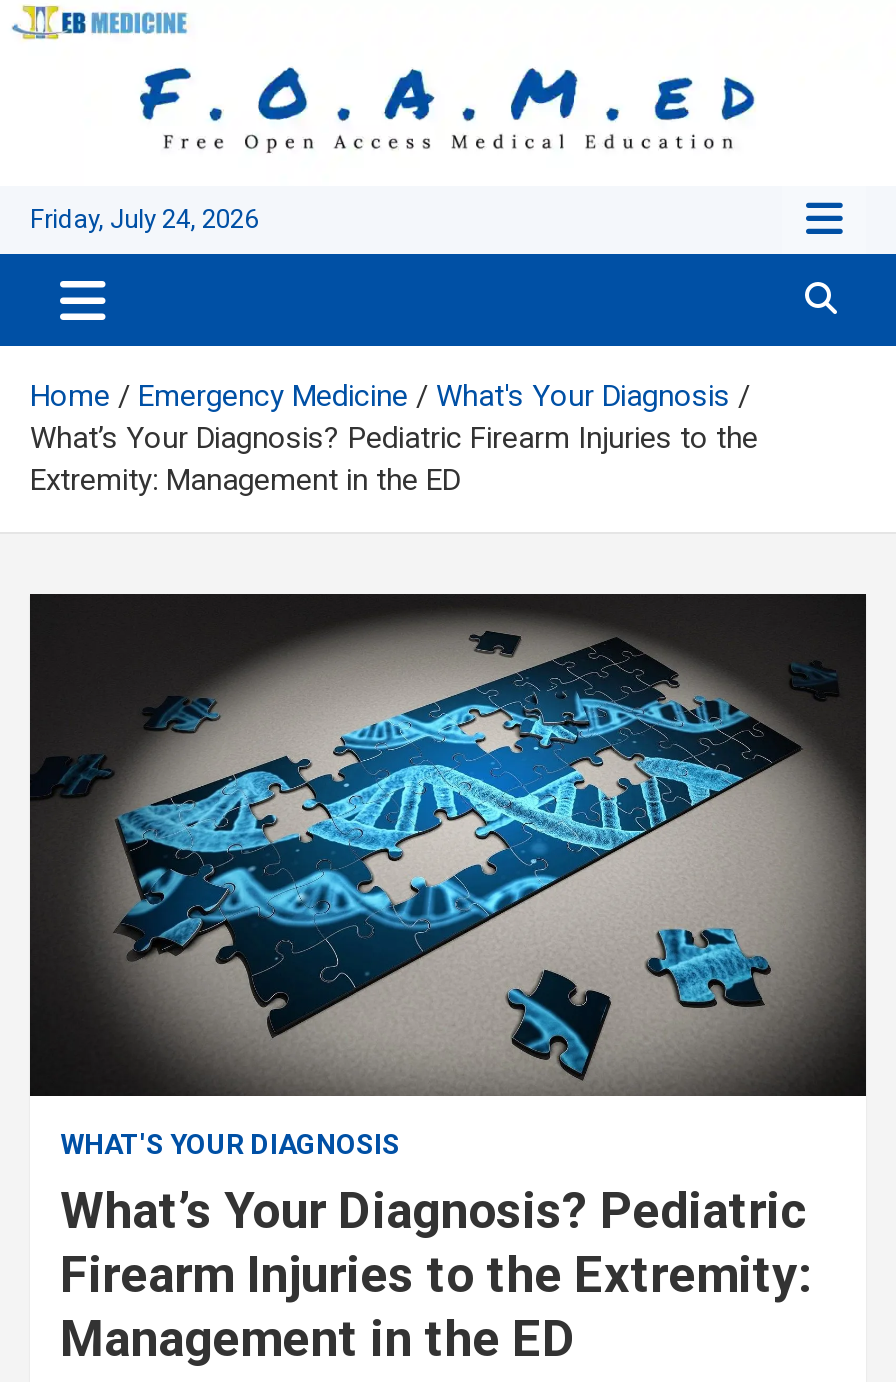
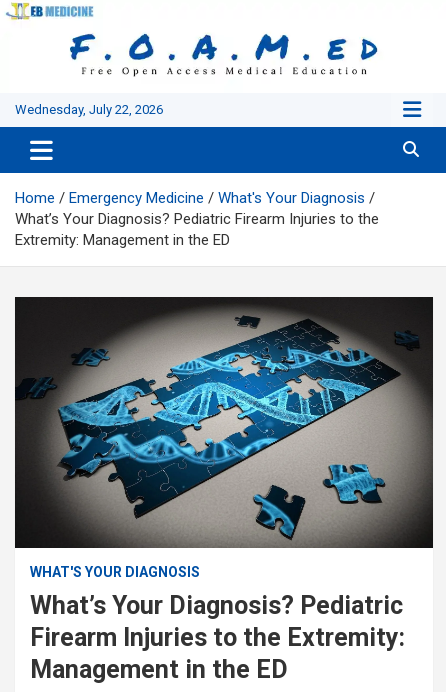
[30,204,258,234] Friday, July 24, 2026 -> [15,102,163,117] Wednesday, July 22, 2026

